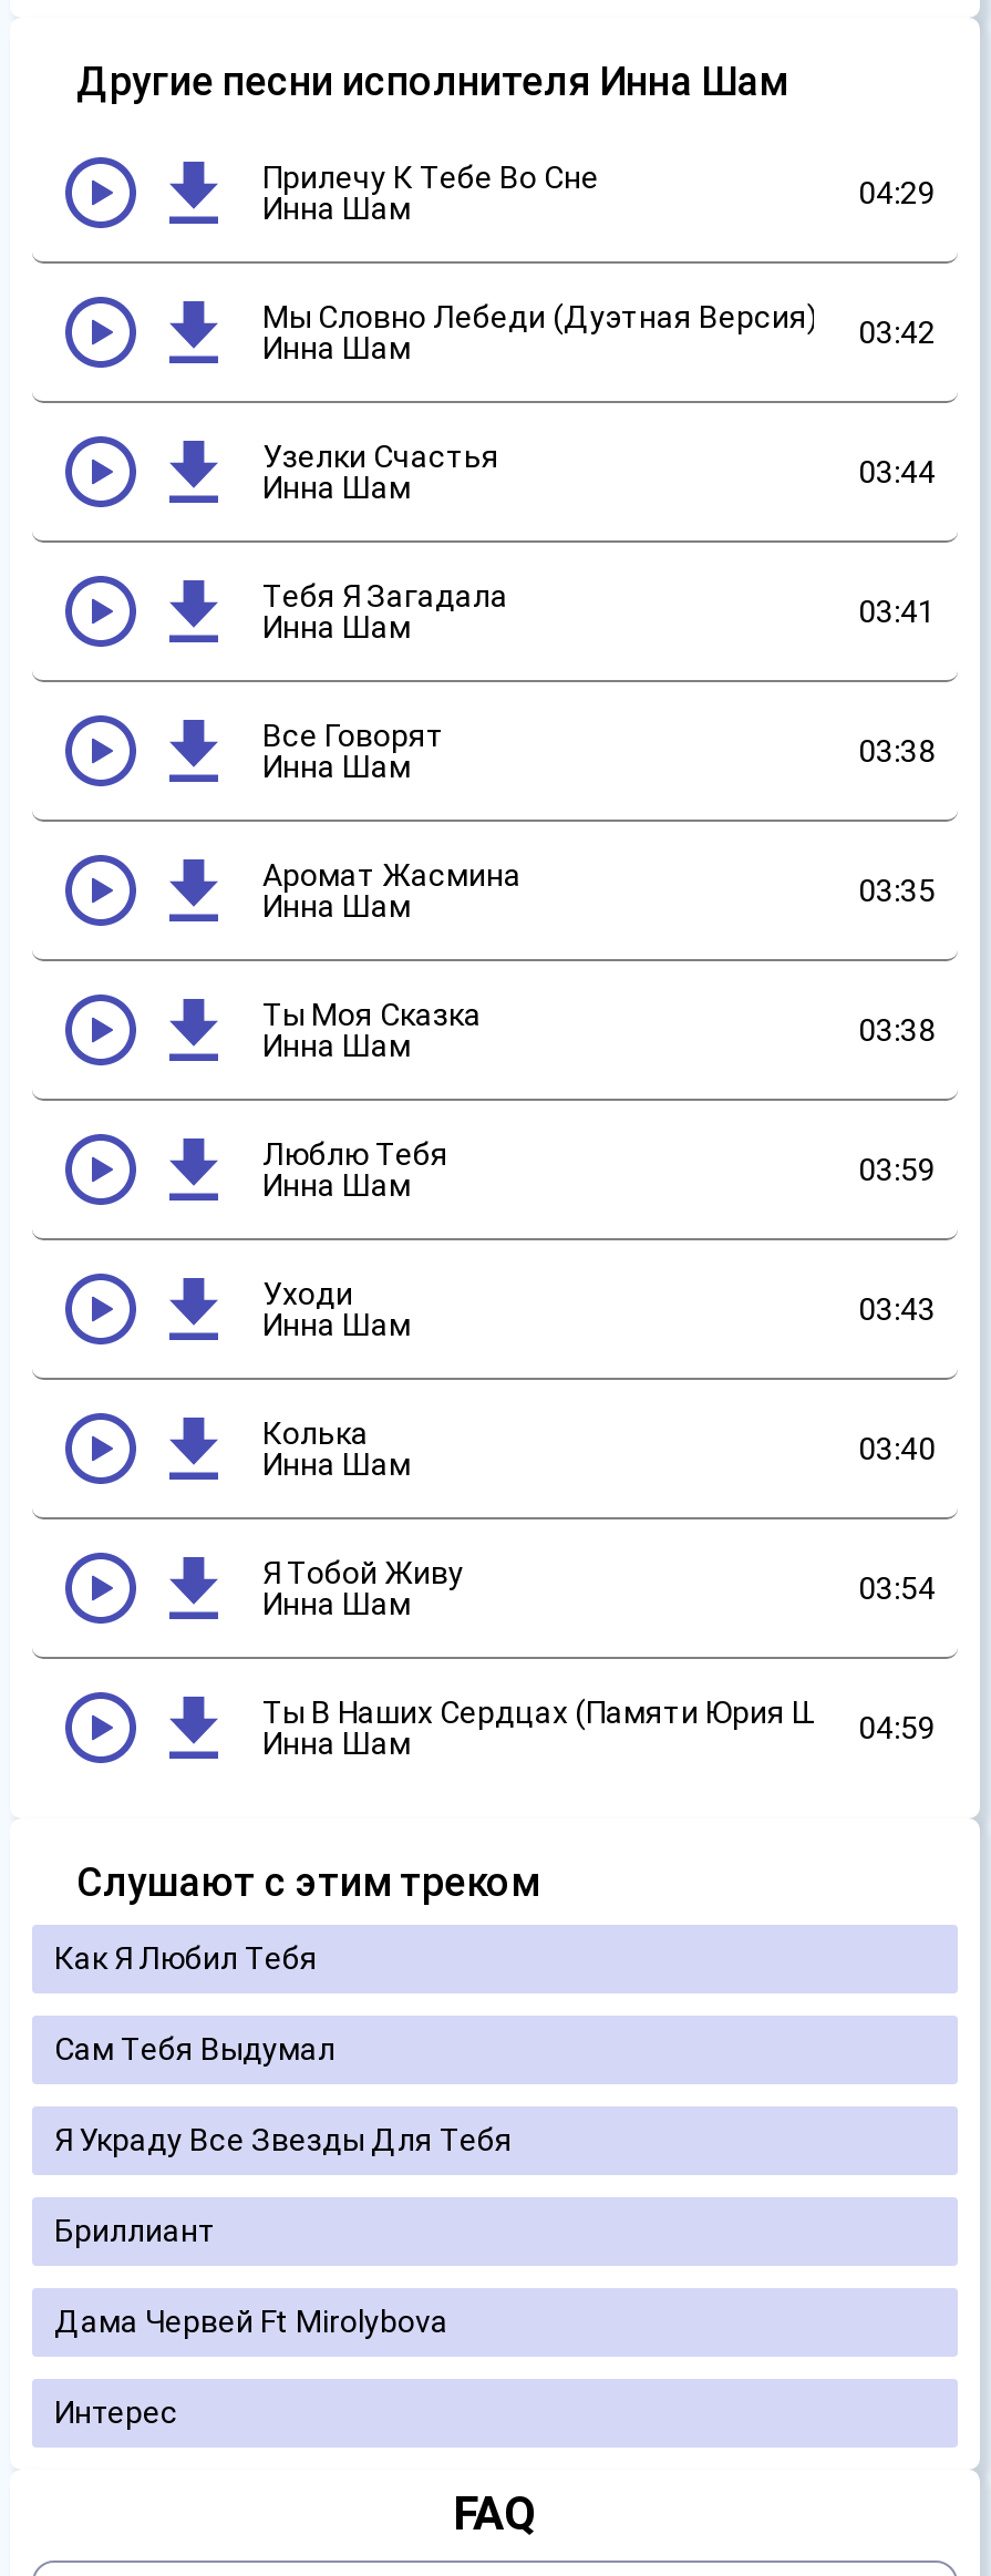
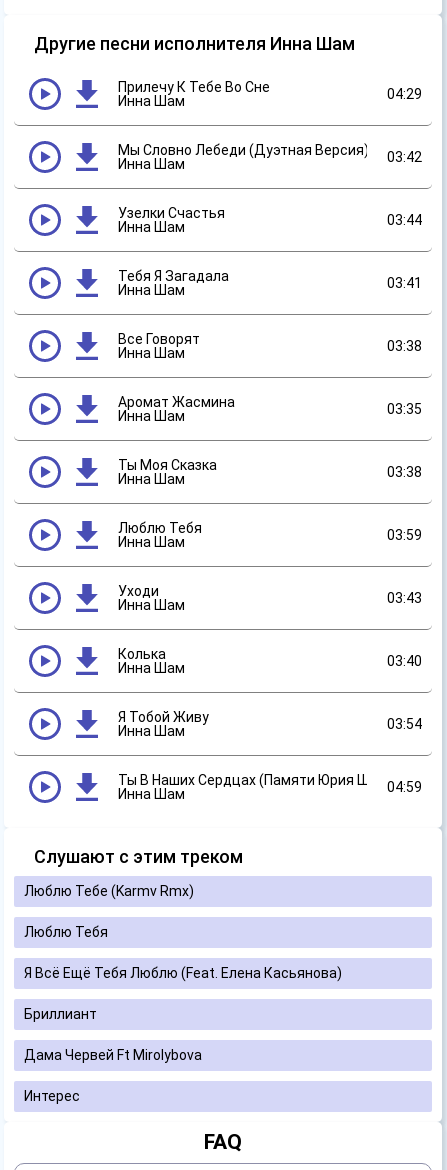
[54,1940,318,1976] Как Я Любил Тебя -> [24,883,194,899] Люблю Тебе (Karmv Rmx)
[54,2031,336,2067] Сам Тебя Выдумал -> [24,924,108,940] Люблю Тебя
[54,2122,513,2157] Я Украду Все Звезды Для Тебя -> [24,965,342,981] Я Всё Ещё Тебя Люблю (Feat. Елена Касьянова)

